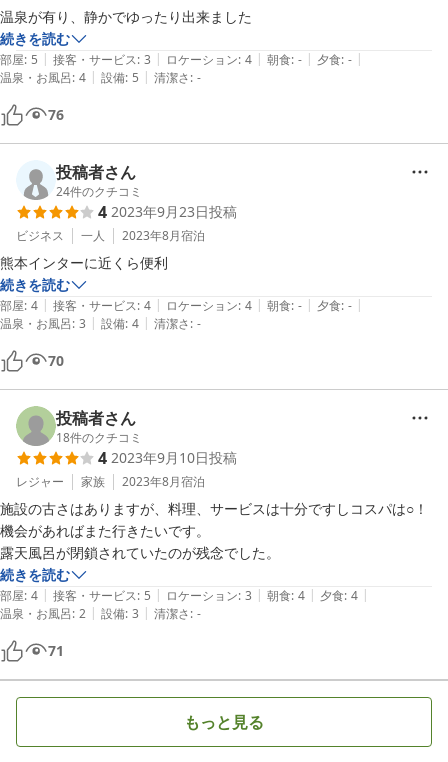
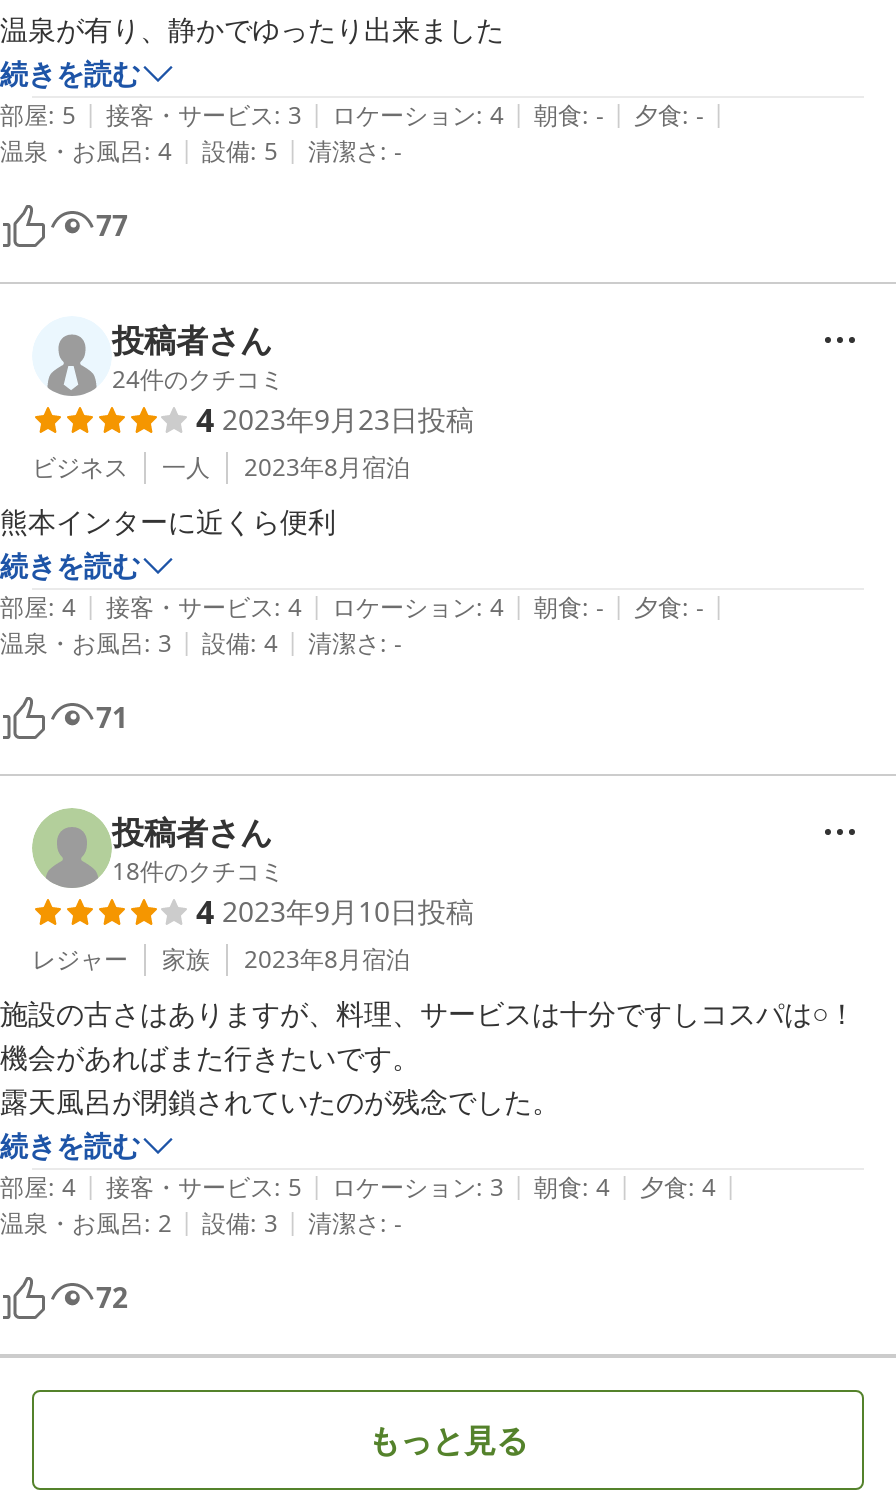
[48,105,64,124] 76 -> [96,206,128,244] 77
[48,351,64,370] 70 -> [96,698,128,736] 71
[48,641,64,660] 71 -> [96,1278,128,1316] 72

